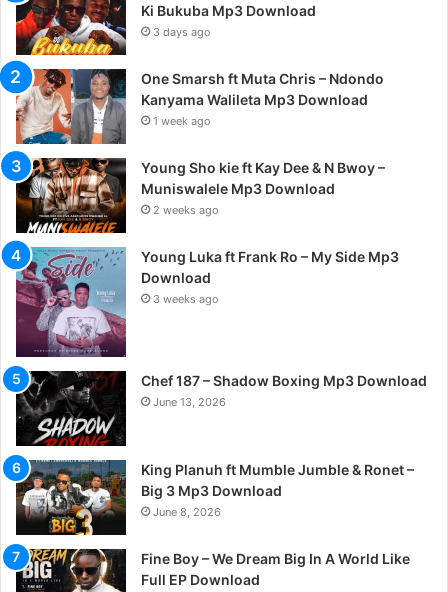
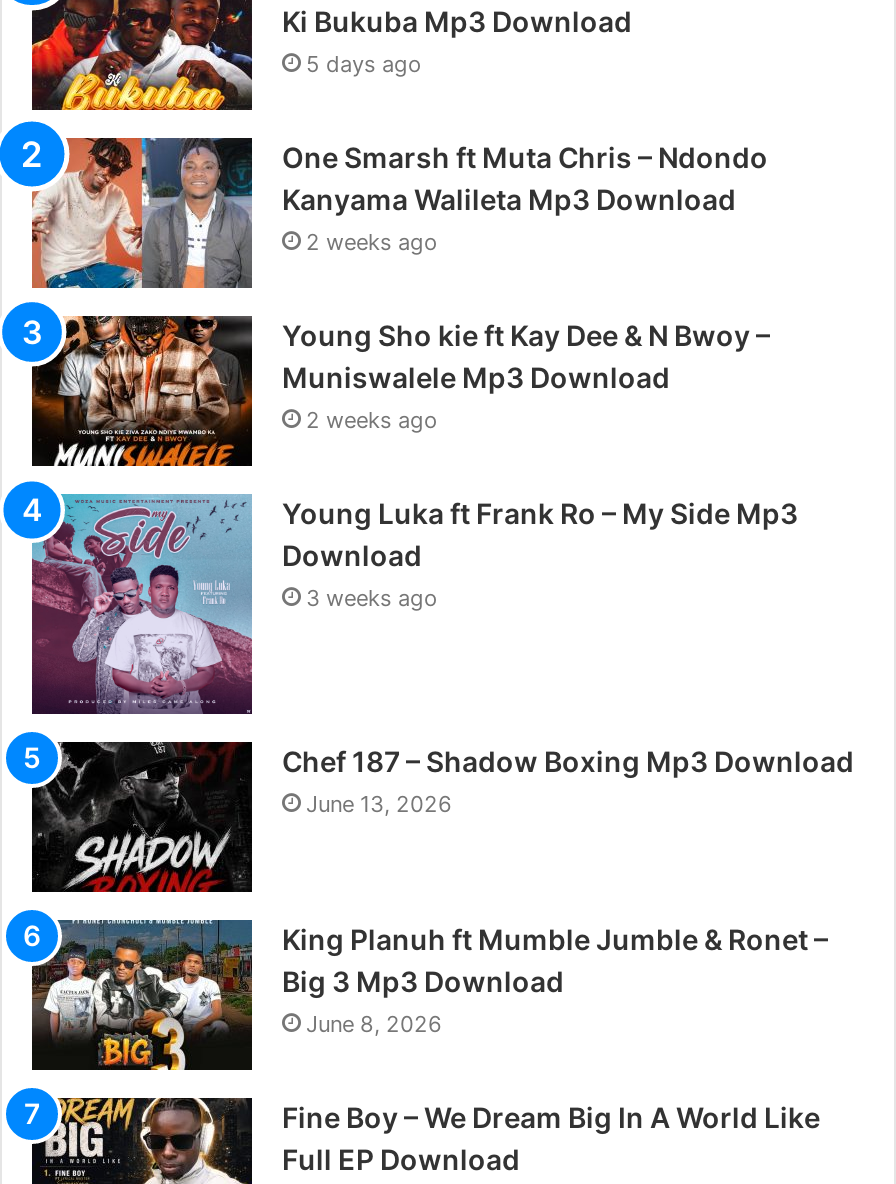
[153,25,211,39] 3 days ago -> [306,51,422,79] 5 days ago
[153,114,211,128] 1 week ago -> [306,229,438,257] 2 weeks ago

